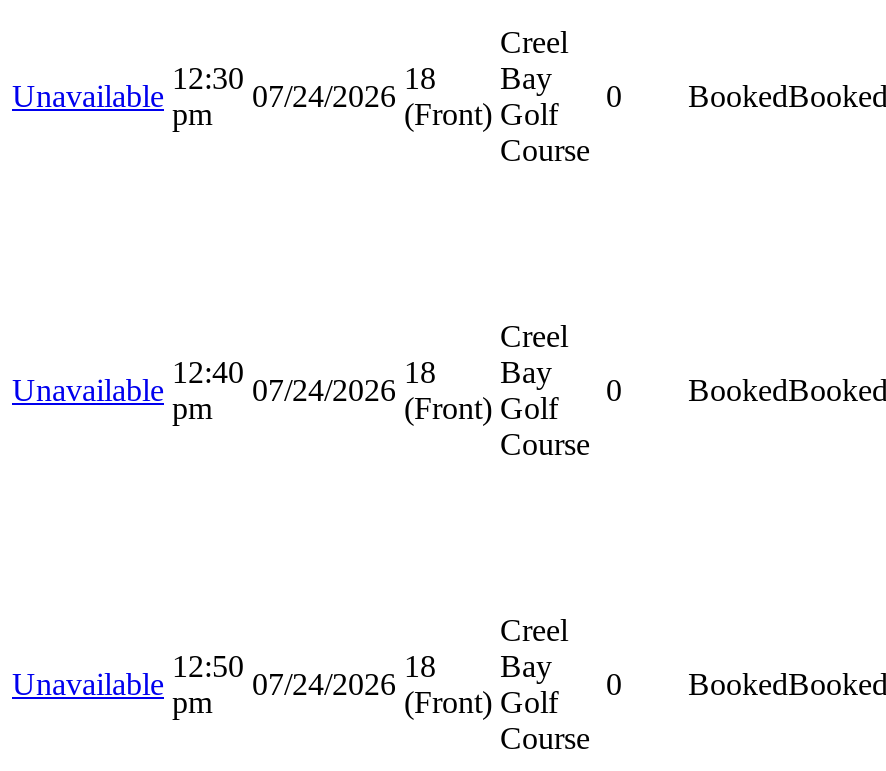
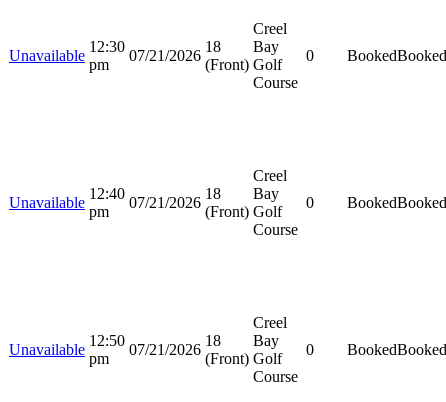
[252,79,396,113] 07/24/2026 -> [129,47,201,64] 07/21/2026
[252,373,396,407] 07/24/2026 -> [129,194,201,211] 07/21/2026
[252,667,396,701] 07/24/2026 -> [129,341,201,358] 07/21/2026

